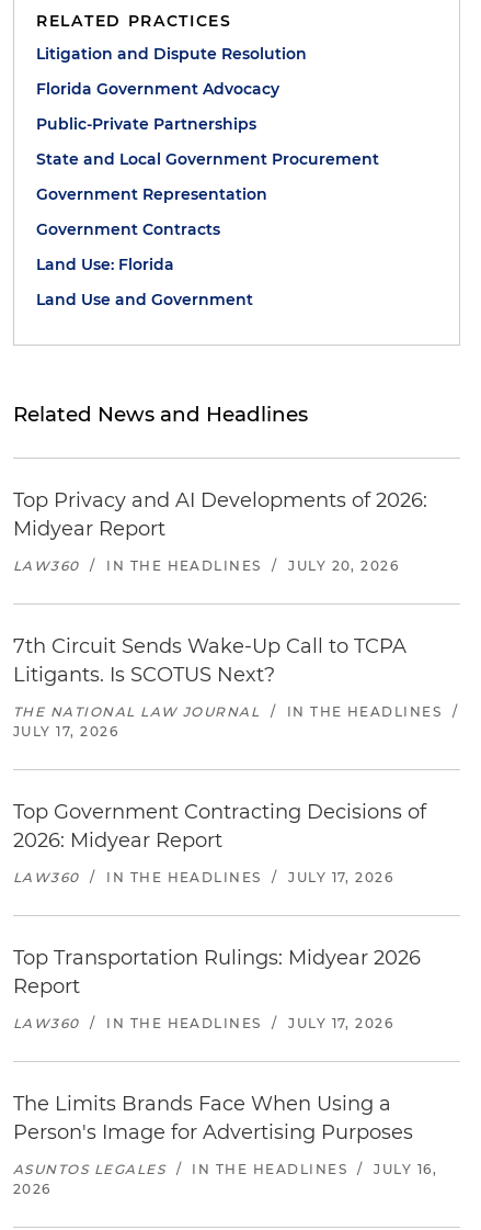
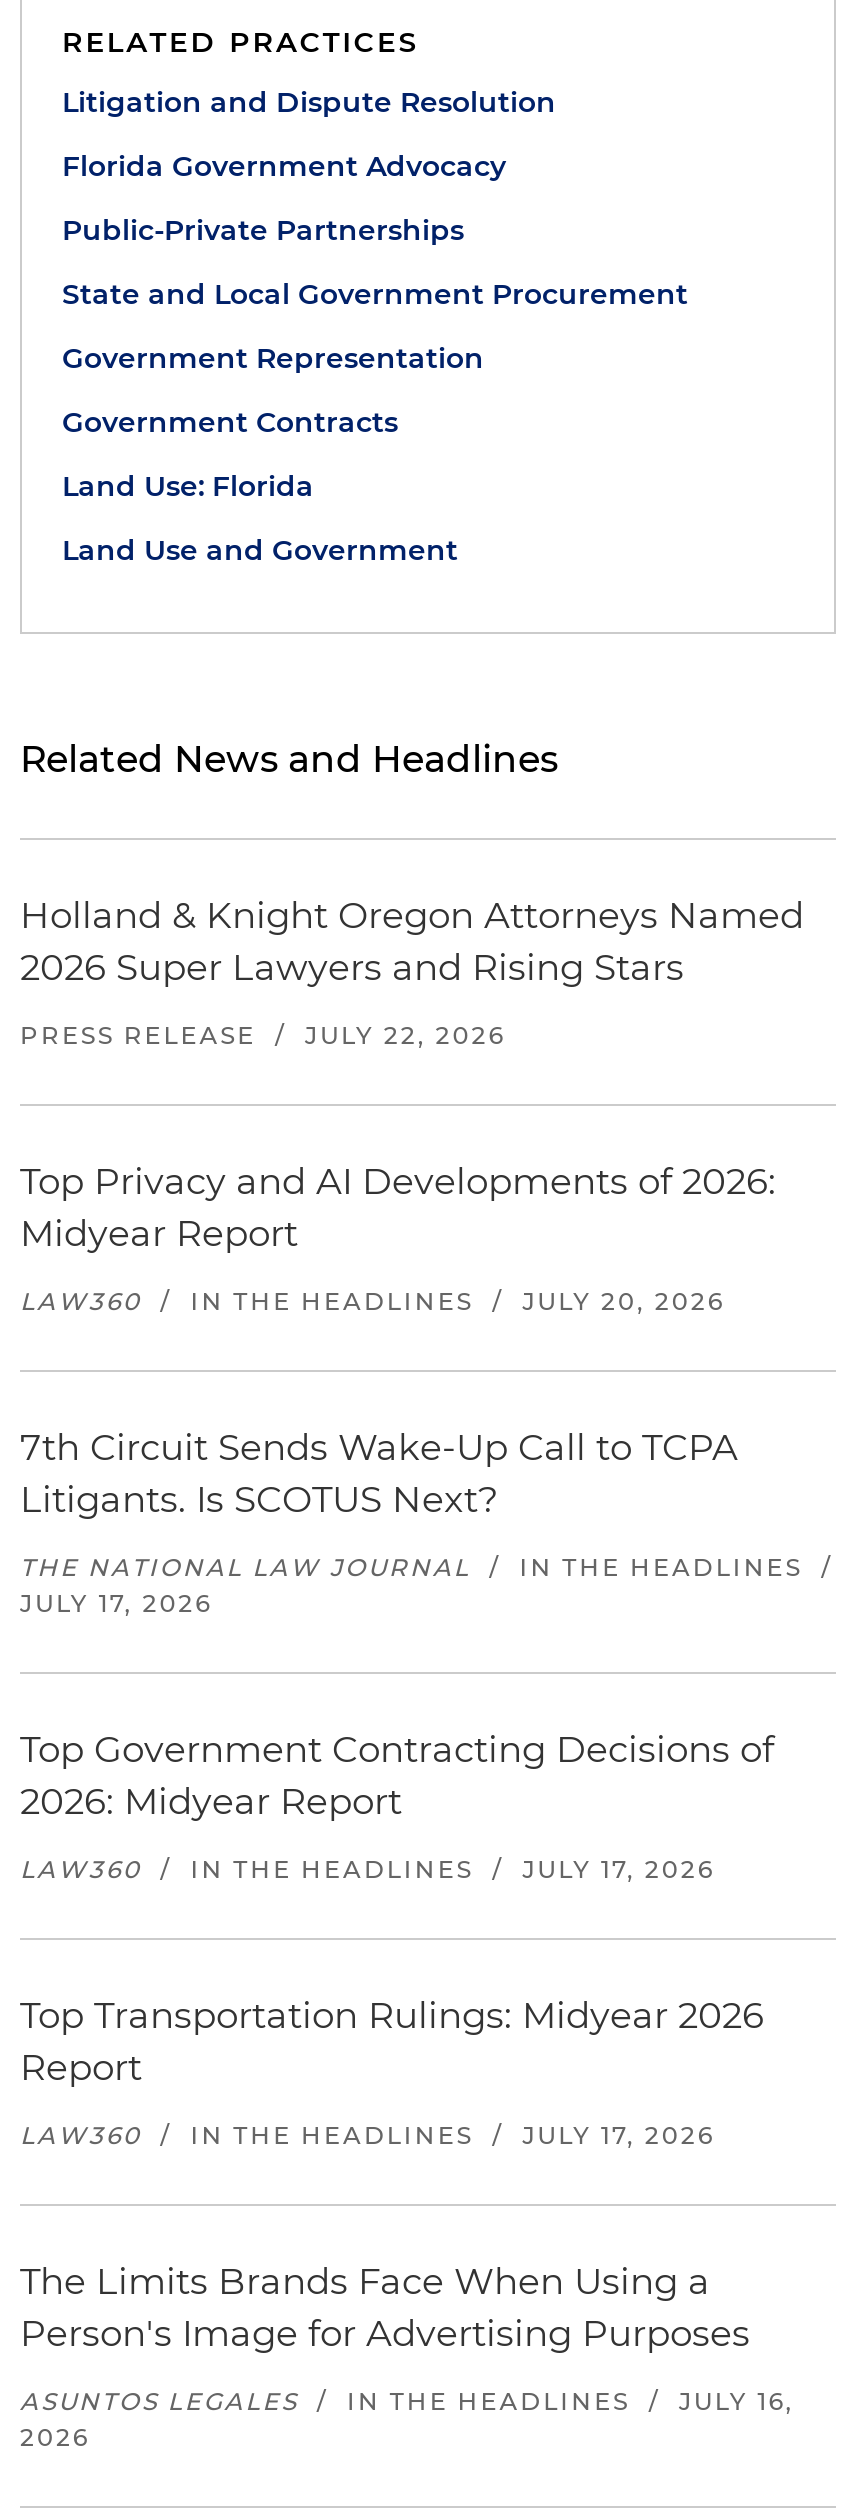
none -> [20,894,804,1050] Holland & Knight Oregon Attorneys Named | 2026 Super Lawyers and Rising Stars | PRESS RELEASE / JULY 22, 2026

